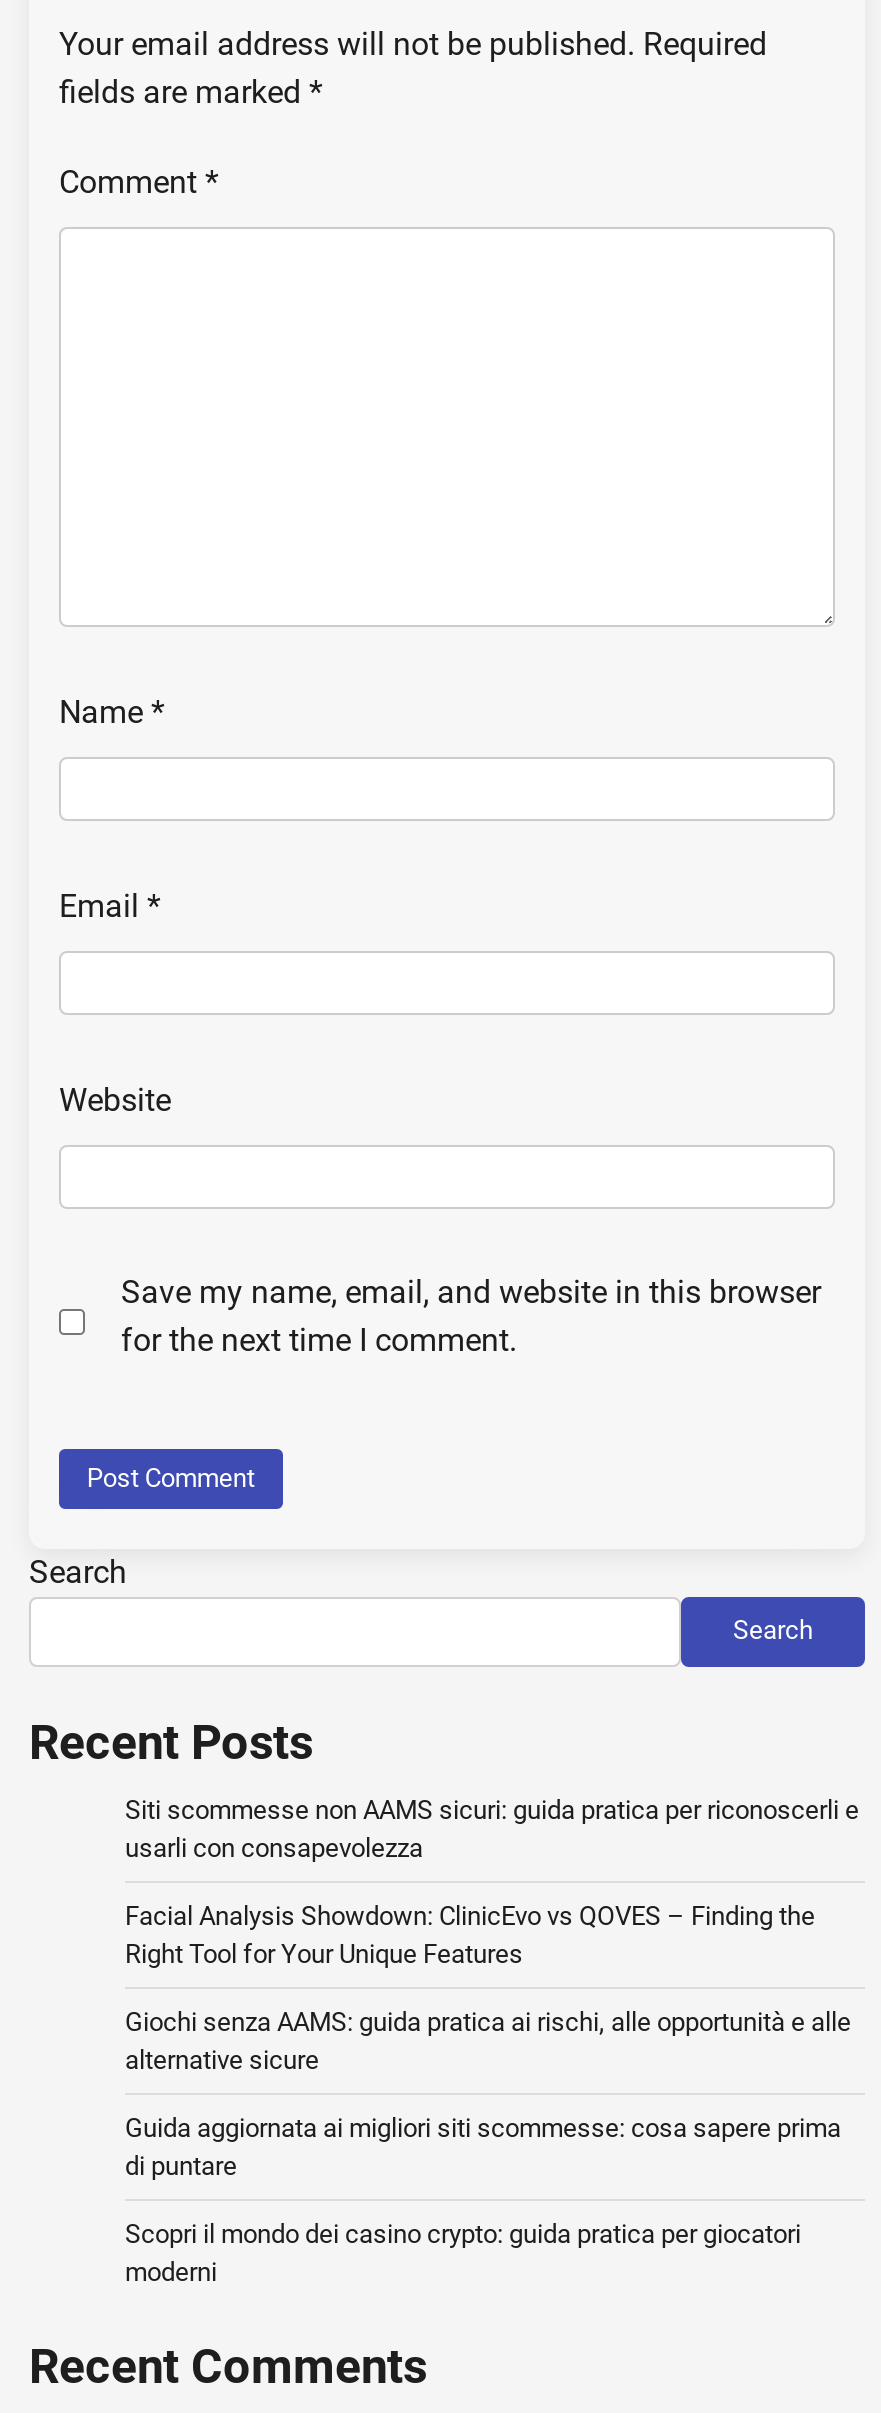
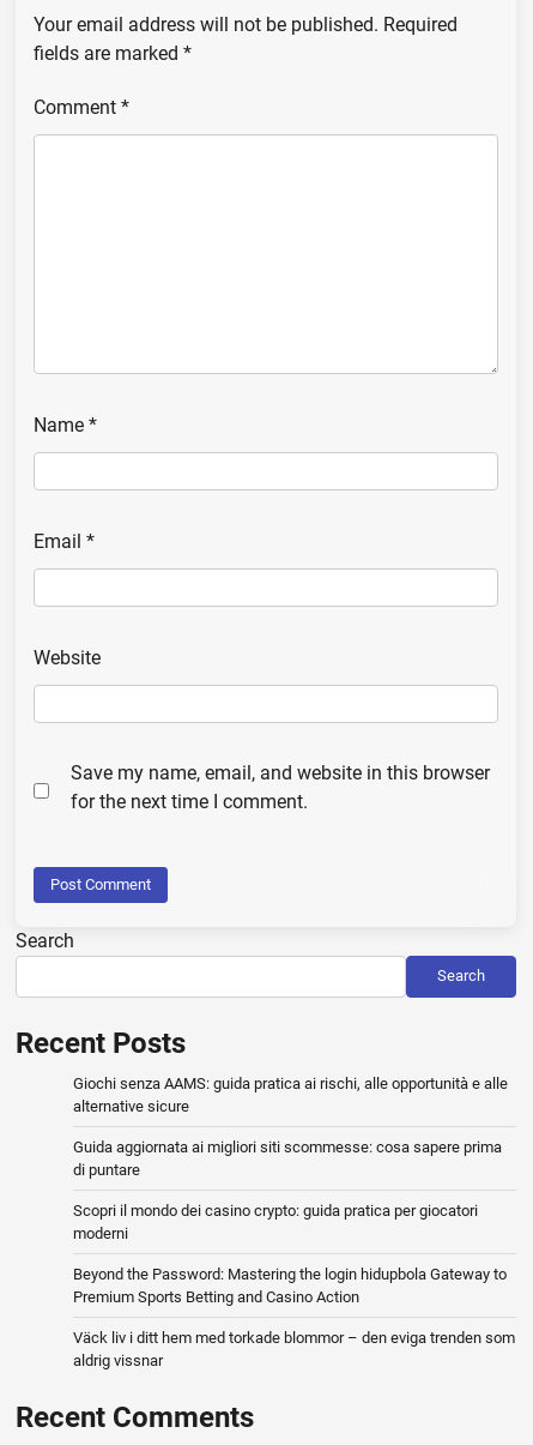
[125,1794,859,1968] Siti scommesse non AAMS sicuri: guida pratica per riconoscerli e | usarli con consapevolezza | Facial Analysis Showdown: ClinicEvo vs QOVES – Finding the | Right Tool for Your Unique Features -> none
moved [125,2006,851,2286] -> [73,1074,508,1242]: Giochi senza AAMS: guida pratica ai rischi, alle opportunità e alle | alternative sicure | Guida aggiornata ai migliori siti scommesse: cosa sapere prima | di puntare | Scopri il mondo dei casino crypto: guida pratica per giocatori | moderni
none -> [73,1265,515,1369] Beyond the Password: Mastering the login hidupbola Gateway to | Premium Sports Betting and Casino Action | Väck liv i ditt hem med torkade blommor – den eviga trenden som | aldrig vissnar

